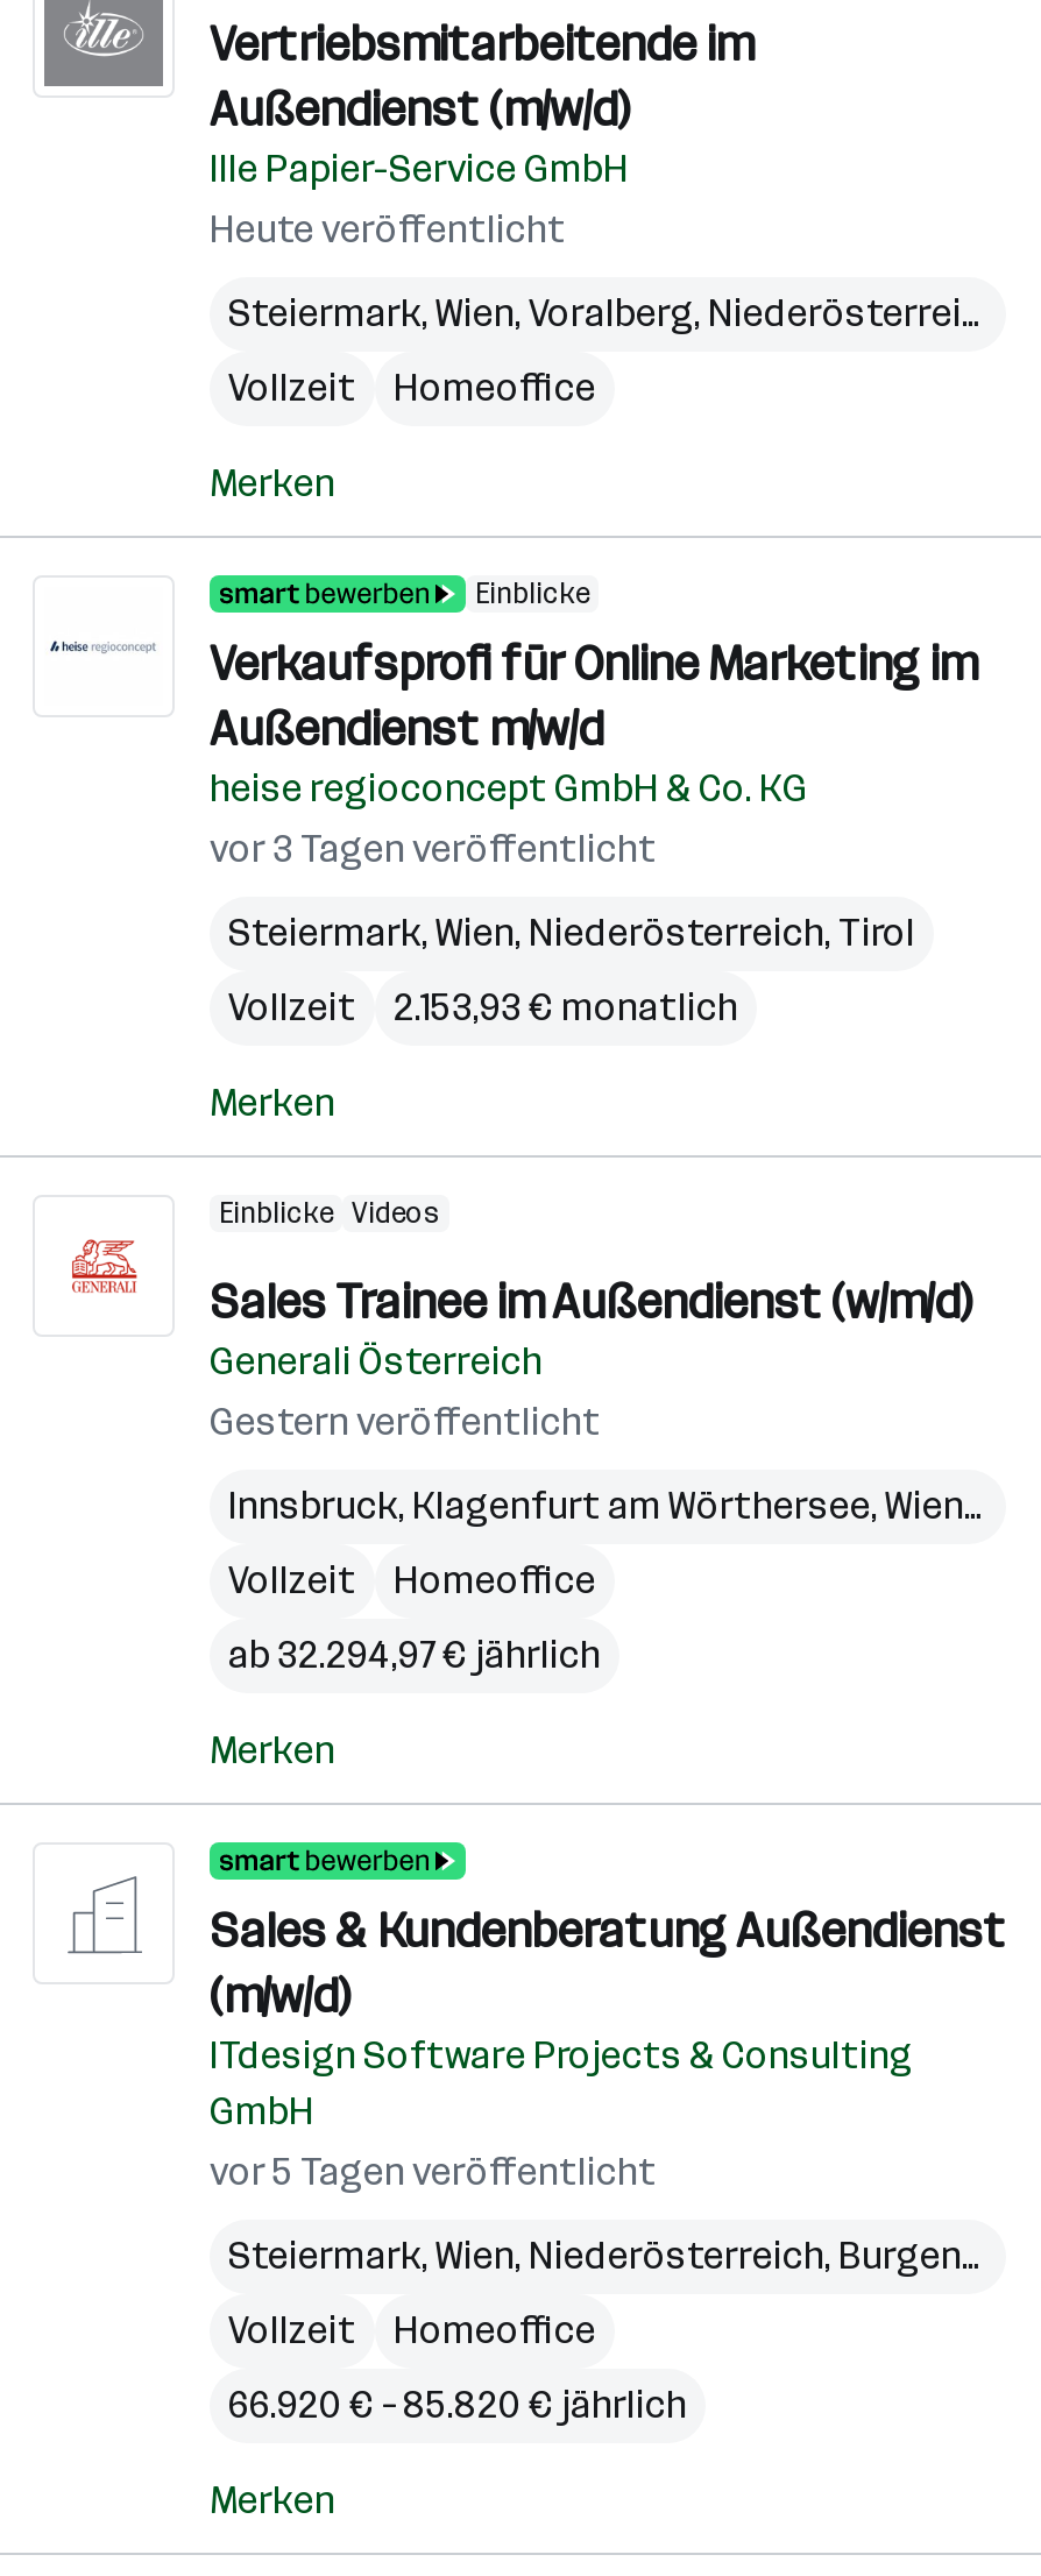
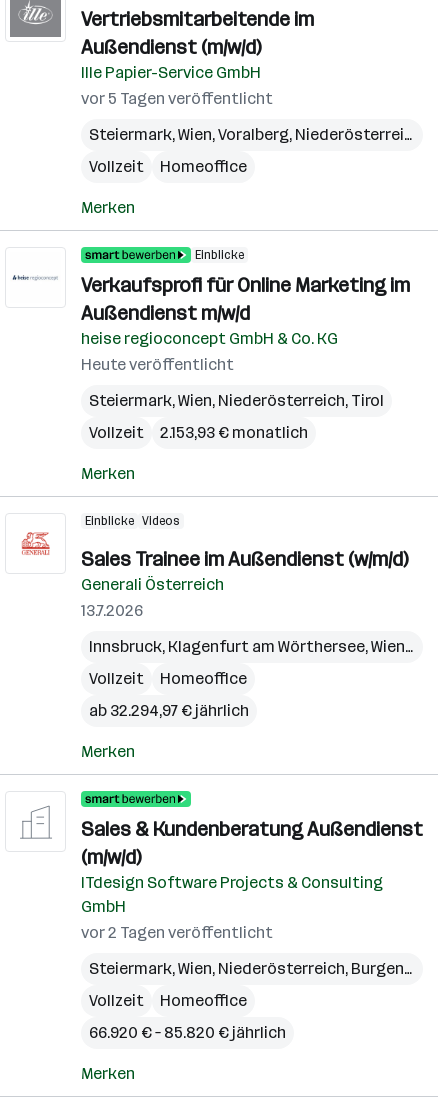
moved [210,207,566,252] -> [81,355,234,374]: Heute veröffentlicht
[210,827,657,871] vor 3 Tagen veröffentlicht -> none
[210,1400,601,1444] Gestern veröffentlicht -> [81,601,143,620] 13.7.2026
none -> [81,923,273,942] vor 2 Tagen veröffentlicht
moved [210,2150,657,2194] -> [81,89,273,108]: vor 5 Tagen veröffentlicht

